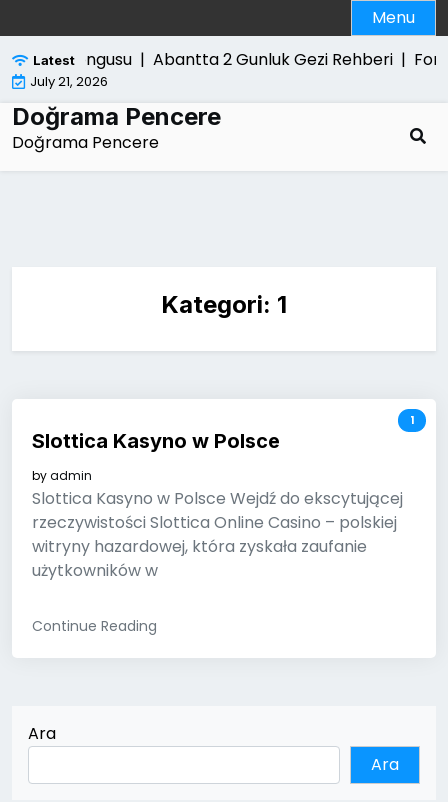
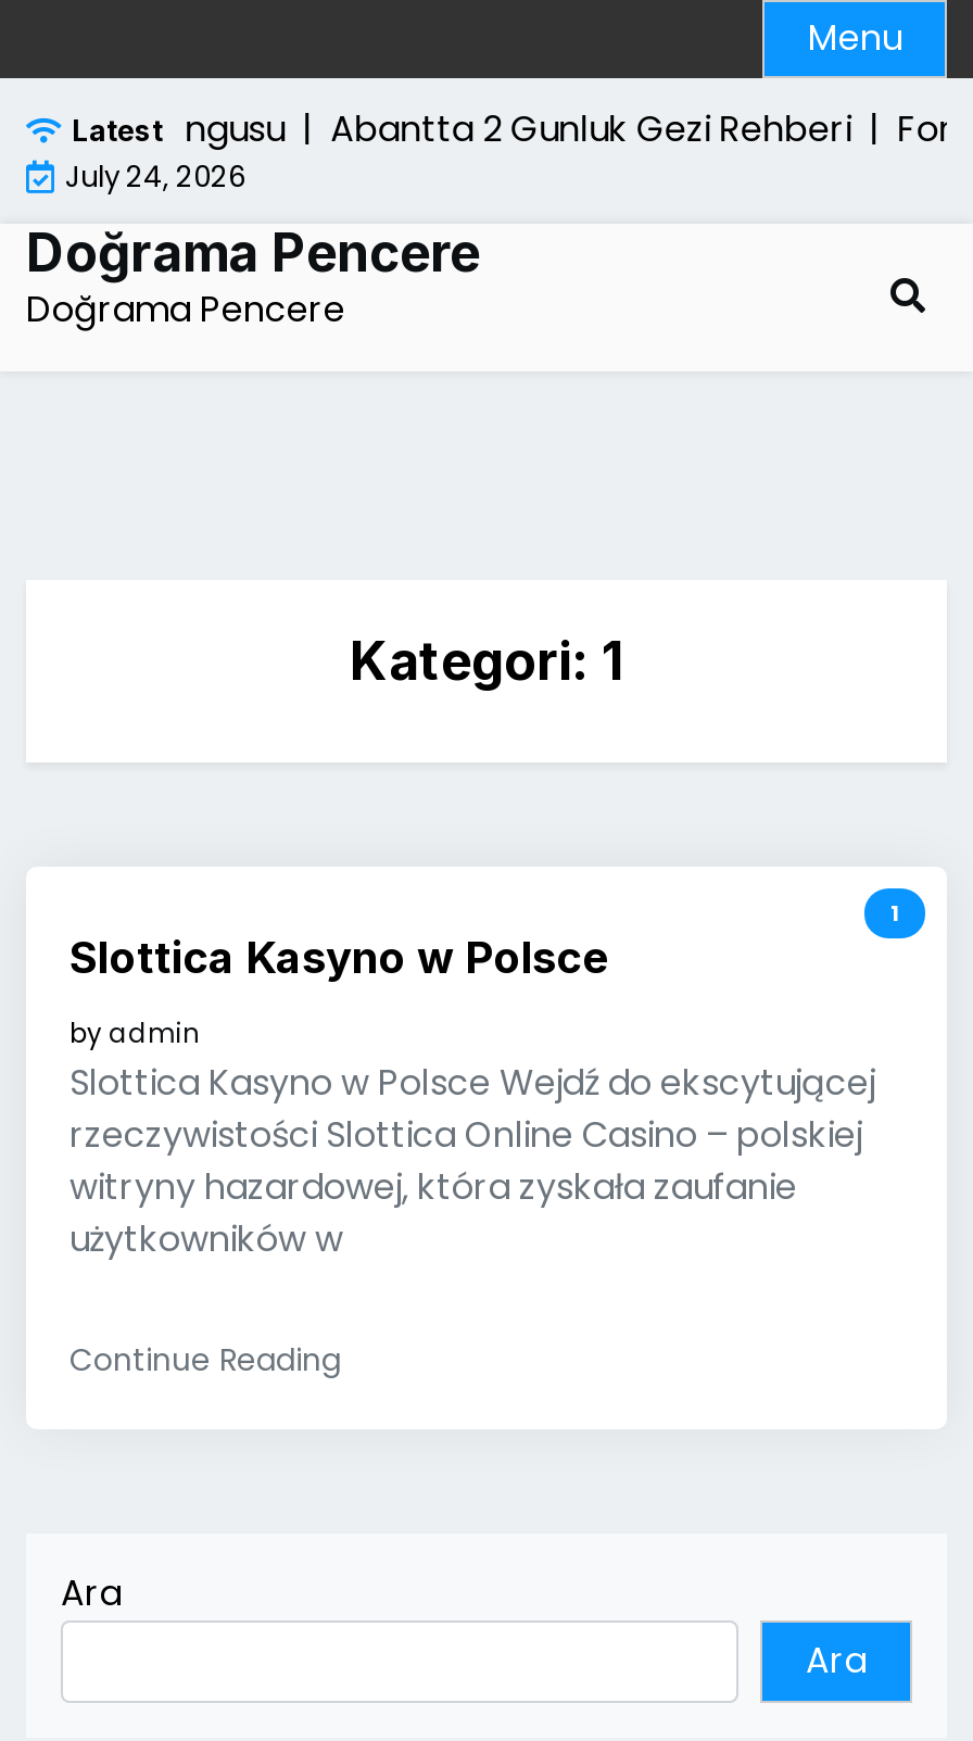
[30,72,108,91] July 21, 2026 -> [65,156,245,198] July 24, 2026

